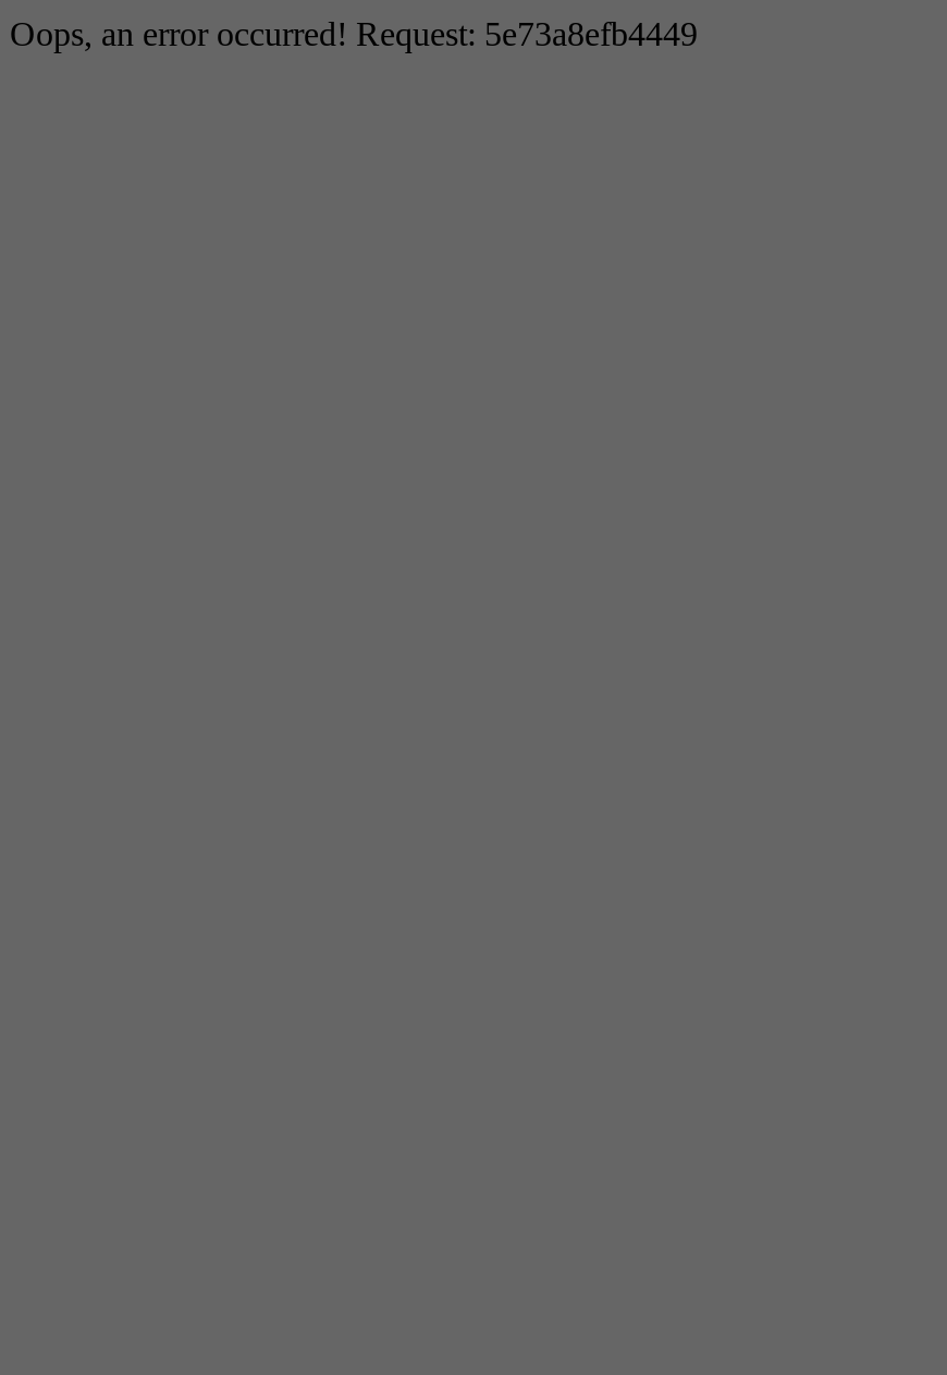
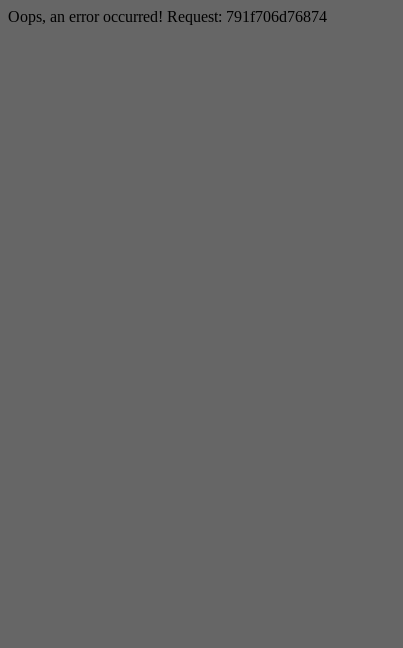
[10,15,698,52] Oops, an error occurred! Request: 5e73a8efb4449 -> [8,8,327,25] Oops, an error occurred! Request: 791f706d76874

